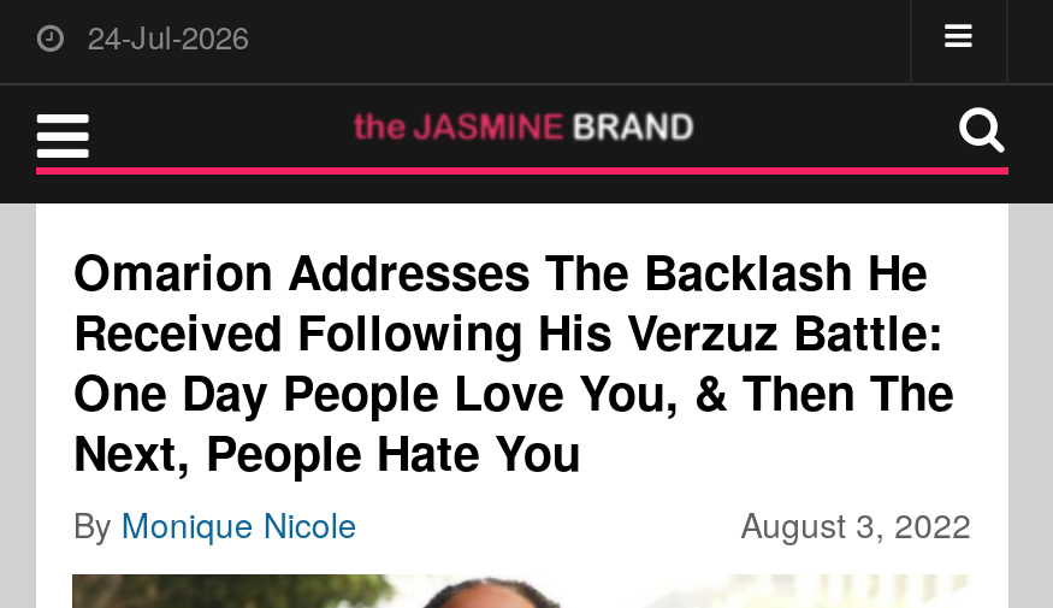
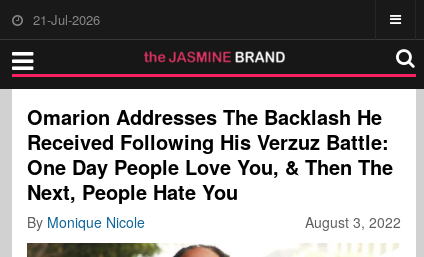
[88,13,249,59] 24-Jul-2026 -> [33,10,100,29] 21-Jul-2026

